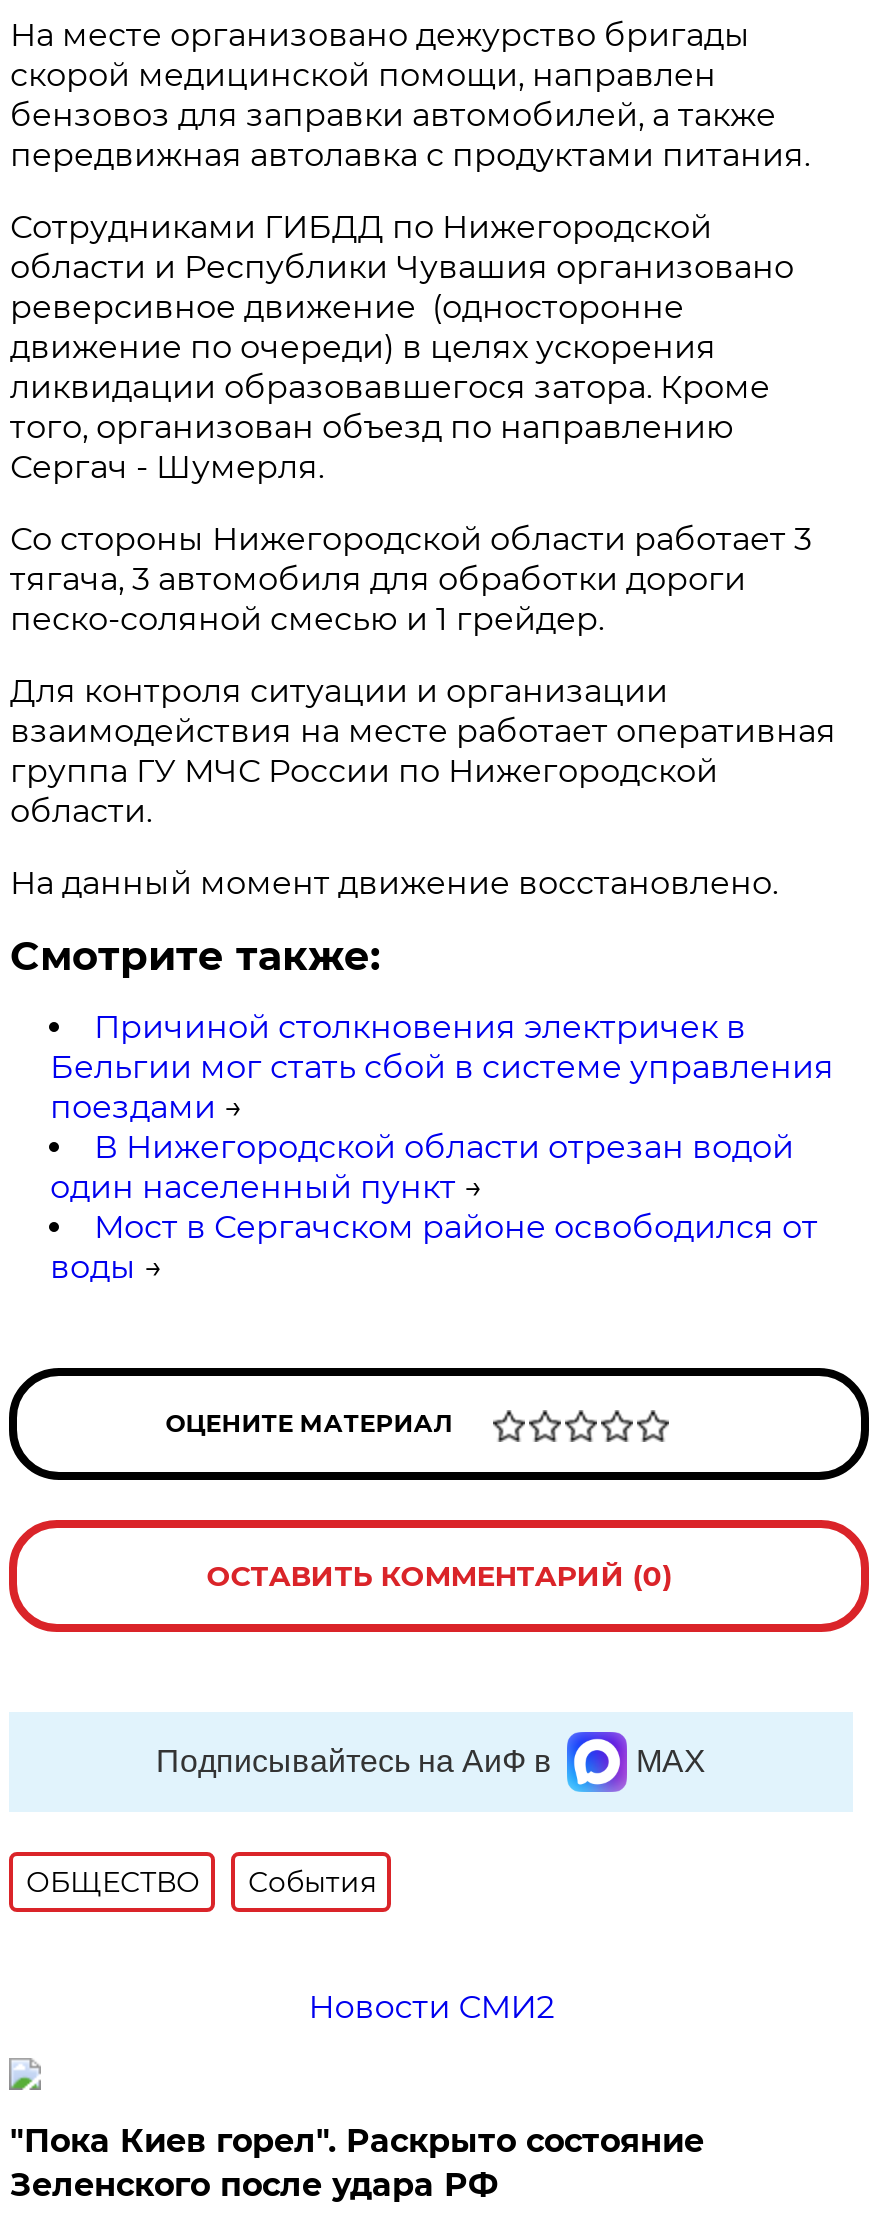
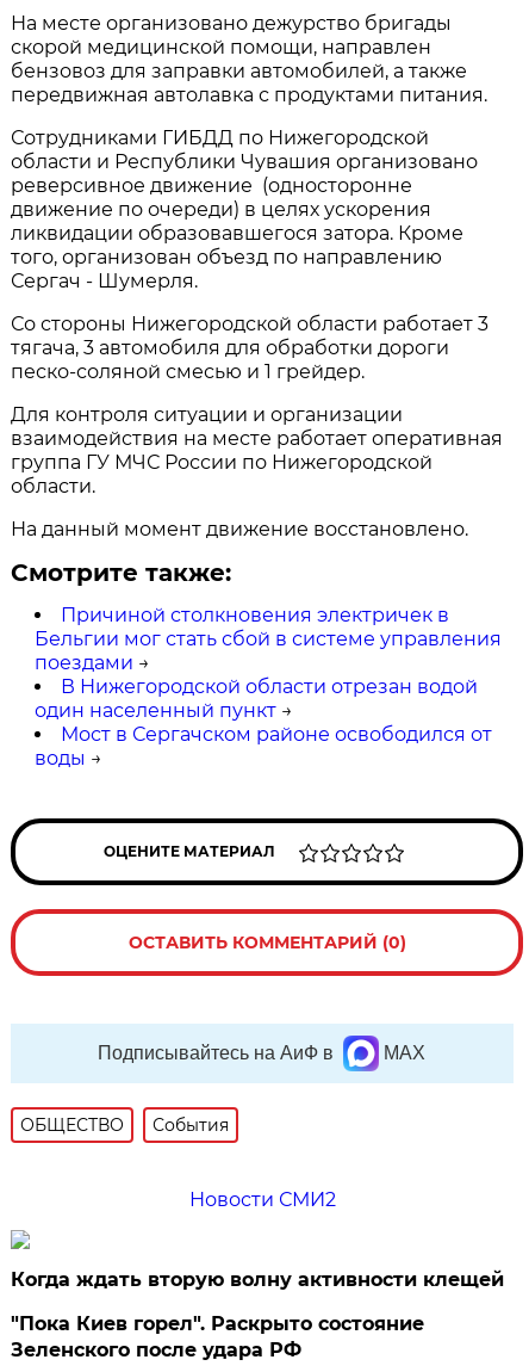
none -> [11,1268,504,1291] Когда ждать вторую волну активности клещей

